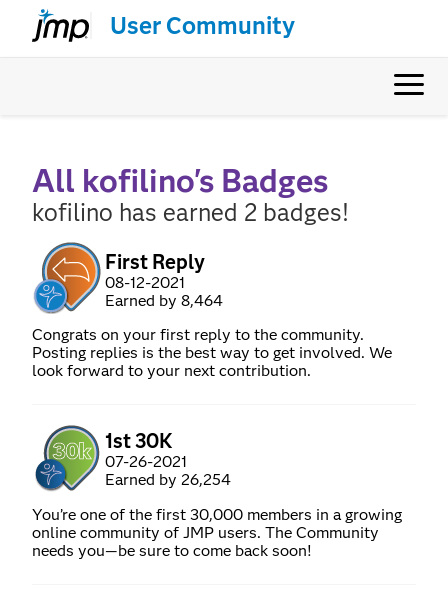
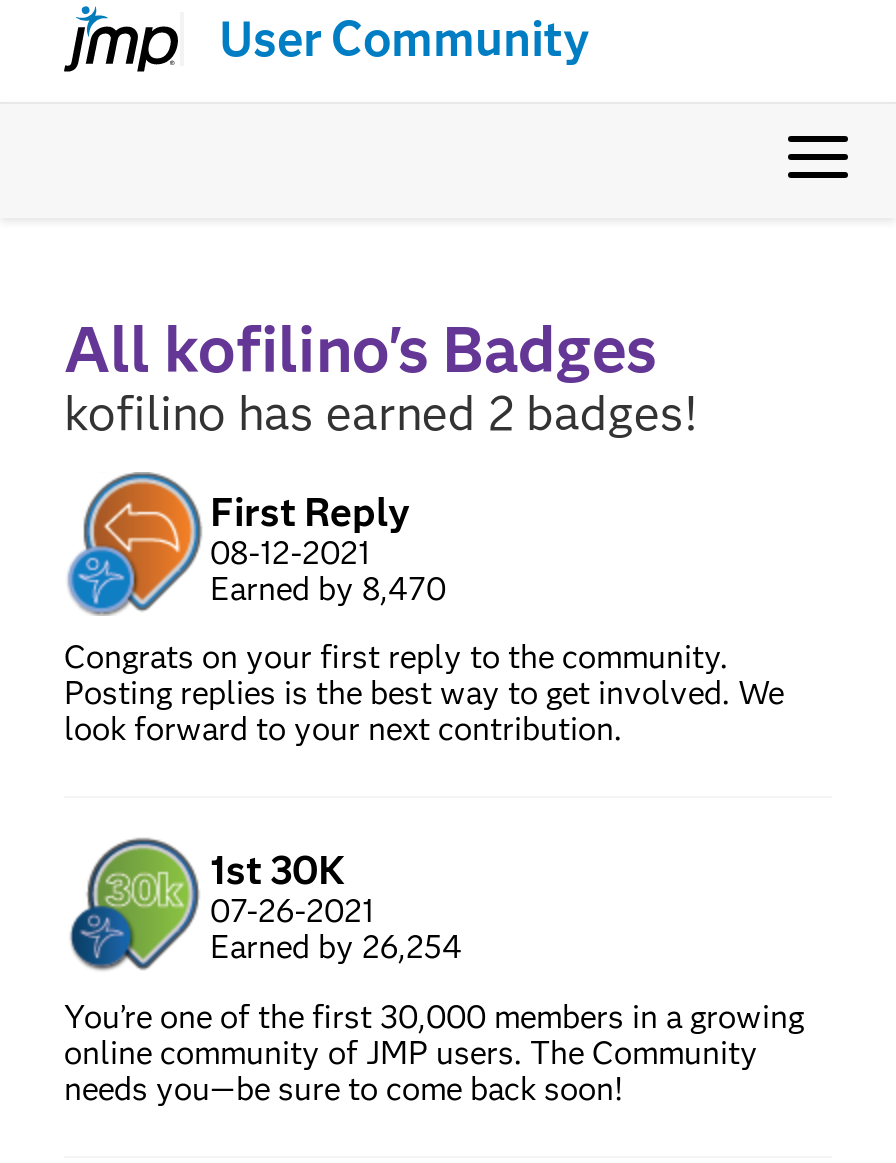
[105,291,223,310] Earned by 8,464 -> [210,570,446,608] Earned by 8,470

